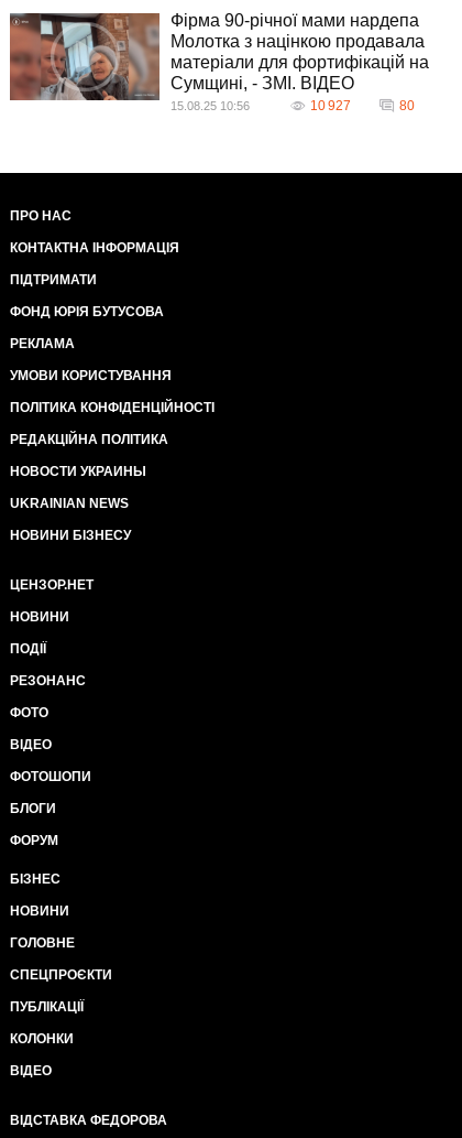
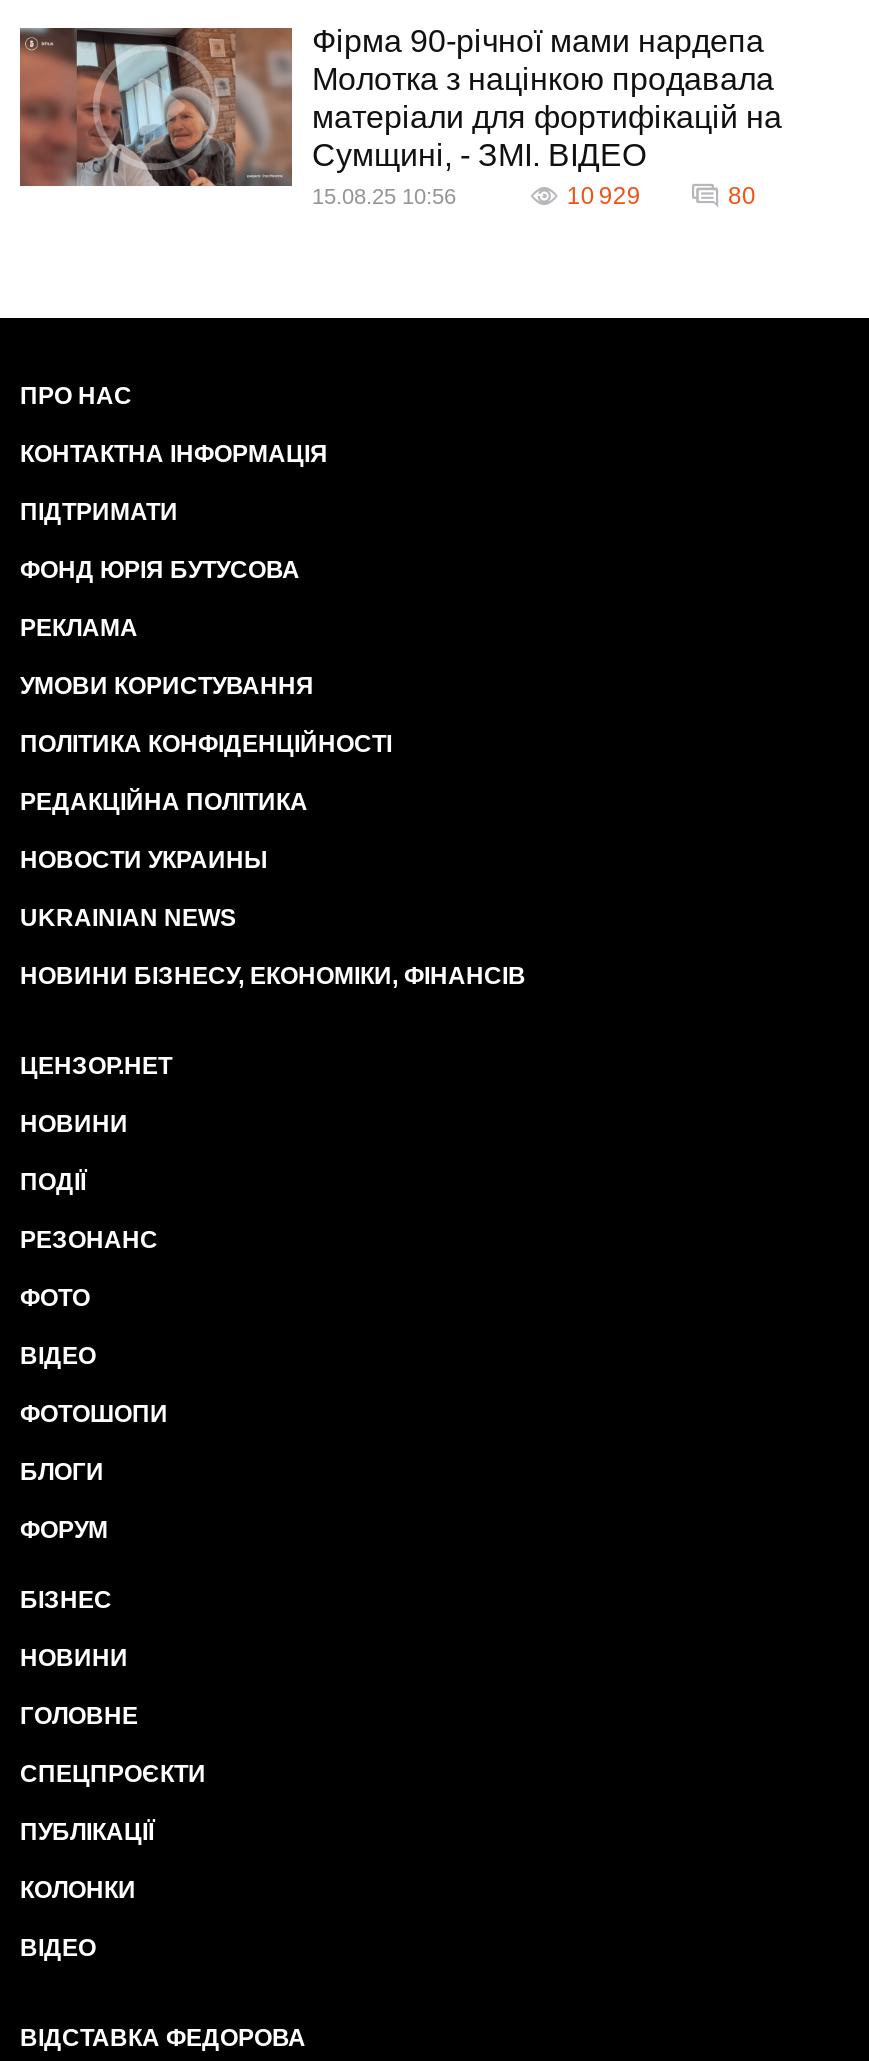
[311,98,351,113] 10 927 -> [567,182,641,210] 10 929
[10,528,131,543] НОВИНИ БІЗНЕСУ -> [20,962,526,990] НОВИНИ БІЗНЕСУ, ЕКОНОМІКИ, ФІНАНСІВ

